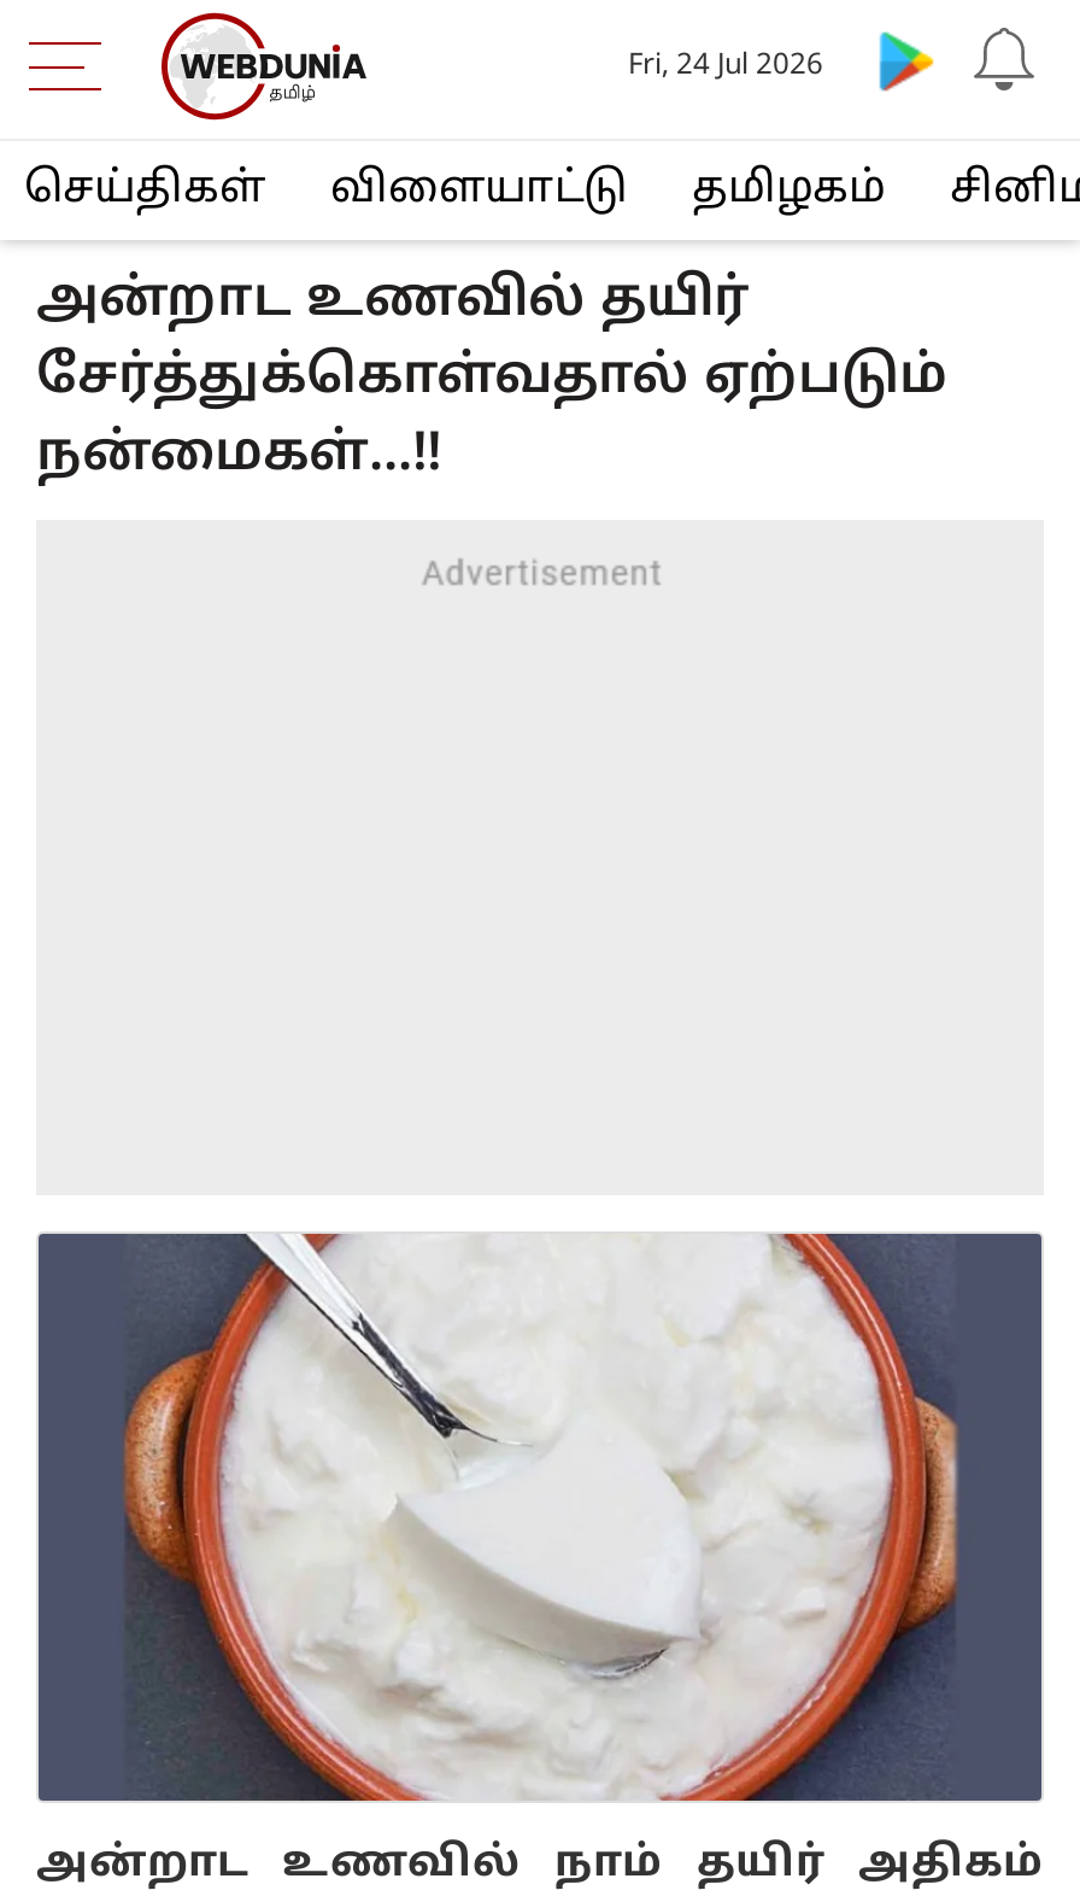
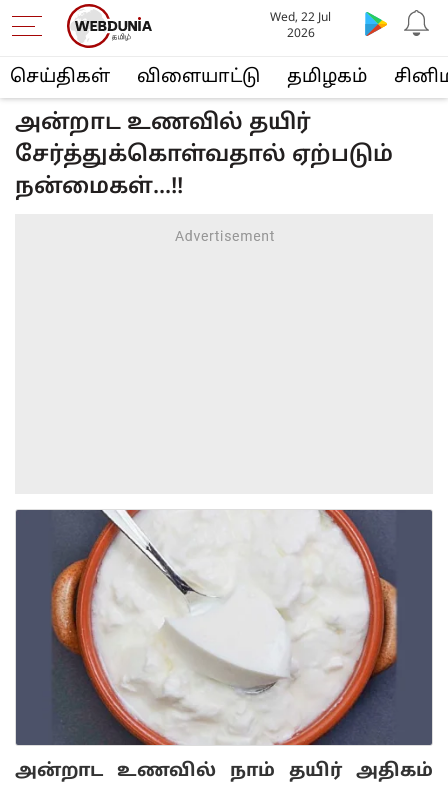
[628,49,823,83] Fri, 24 Jul 2026 -> [270,11,331,41] Wed, 22 Jul | 2026

